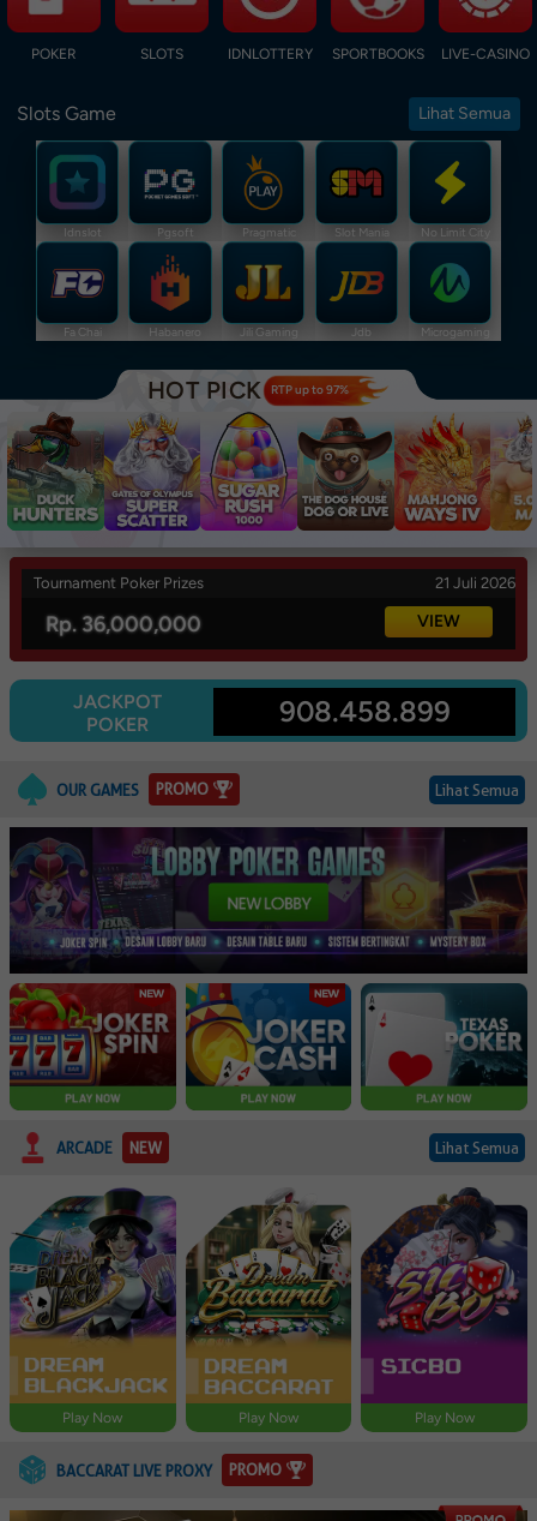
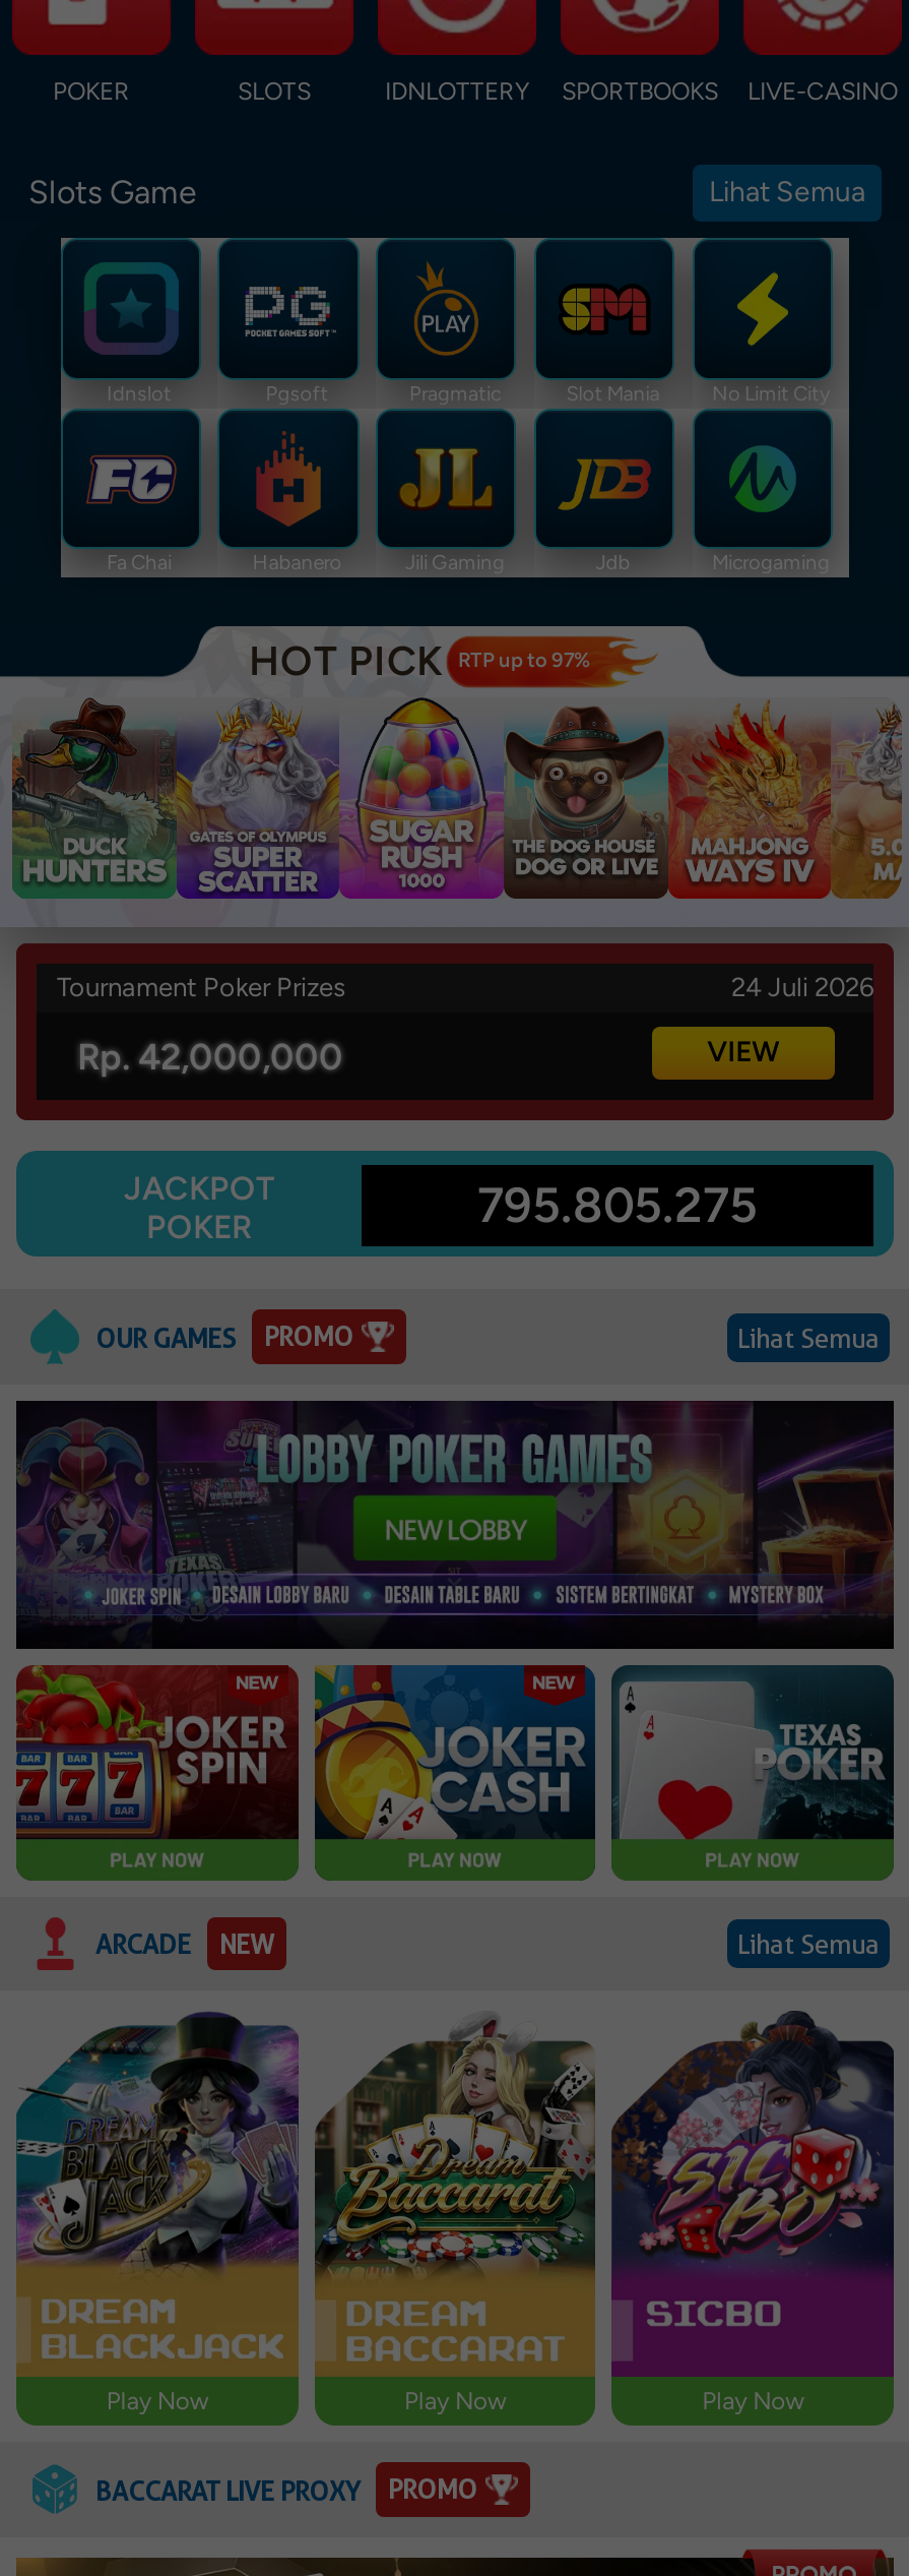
[435,574,515,592] 21 Juli 2026 -> [731,973,873,1003] 24 Juli 2026
[46,611,201,637] Rp. 36,000,000 -> [77,1035,343,1079] Rp. 42,000,000
[279,694,450,729] 908.458.899 -> [477,1176,758,1235] 795.805.275

